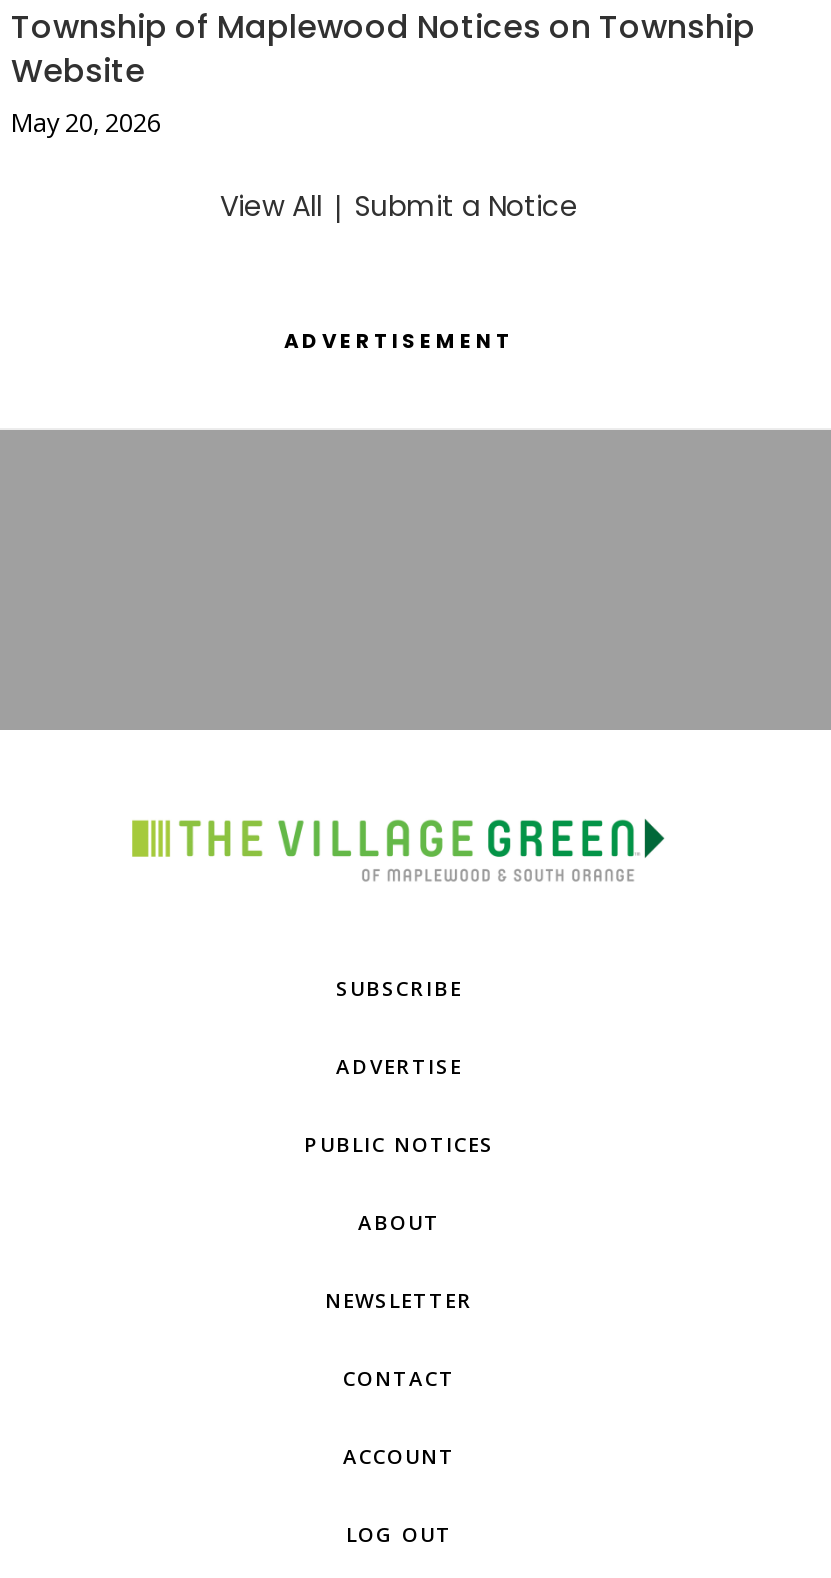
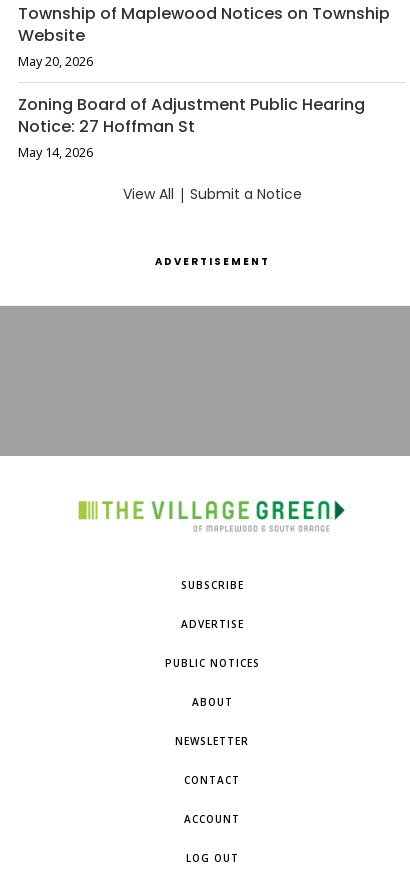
none -> [18,93,365,161] Zoning Board of Adjustment Public Hearing | Notice: 27 Hoffman St | May 14, 2026

